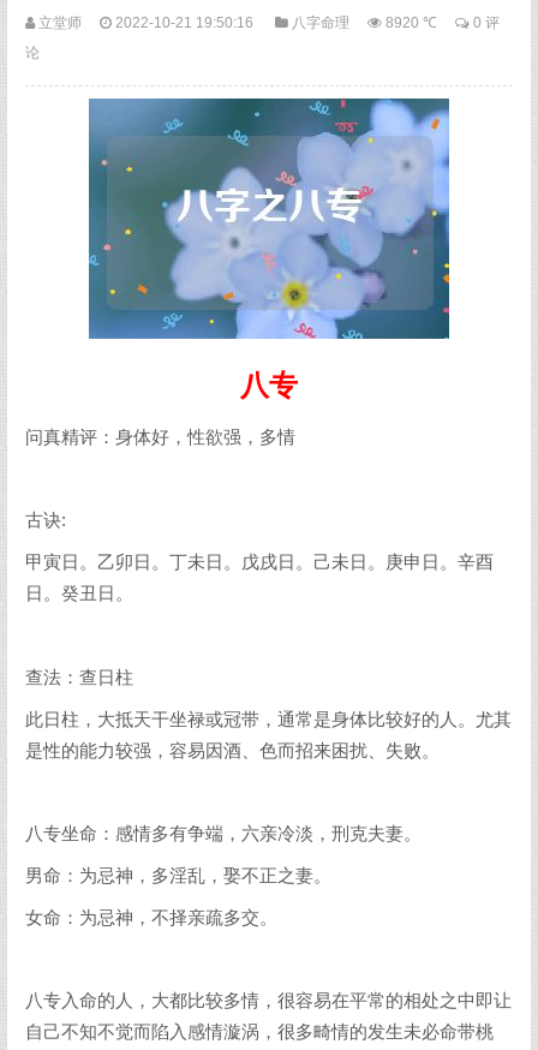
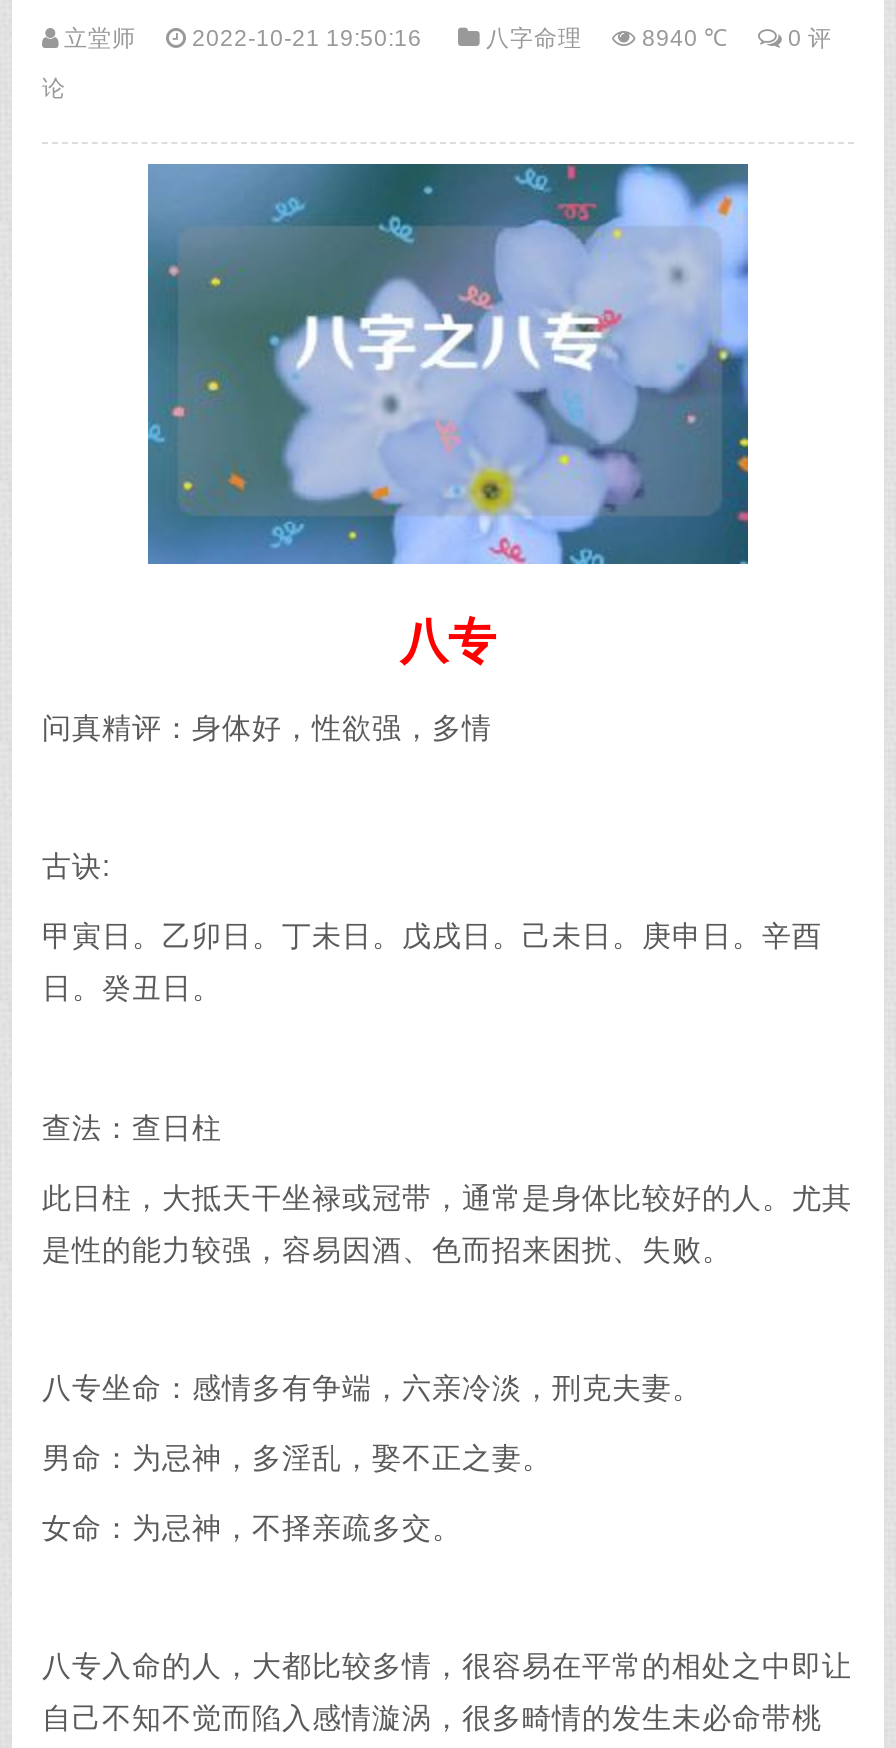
[382,14,437,30] 8920 ℃ -> [636,24,728,50] 8940 ℃

